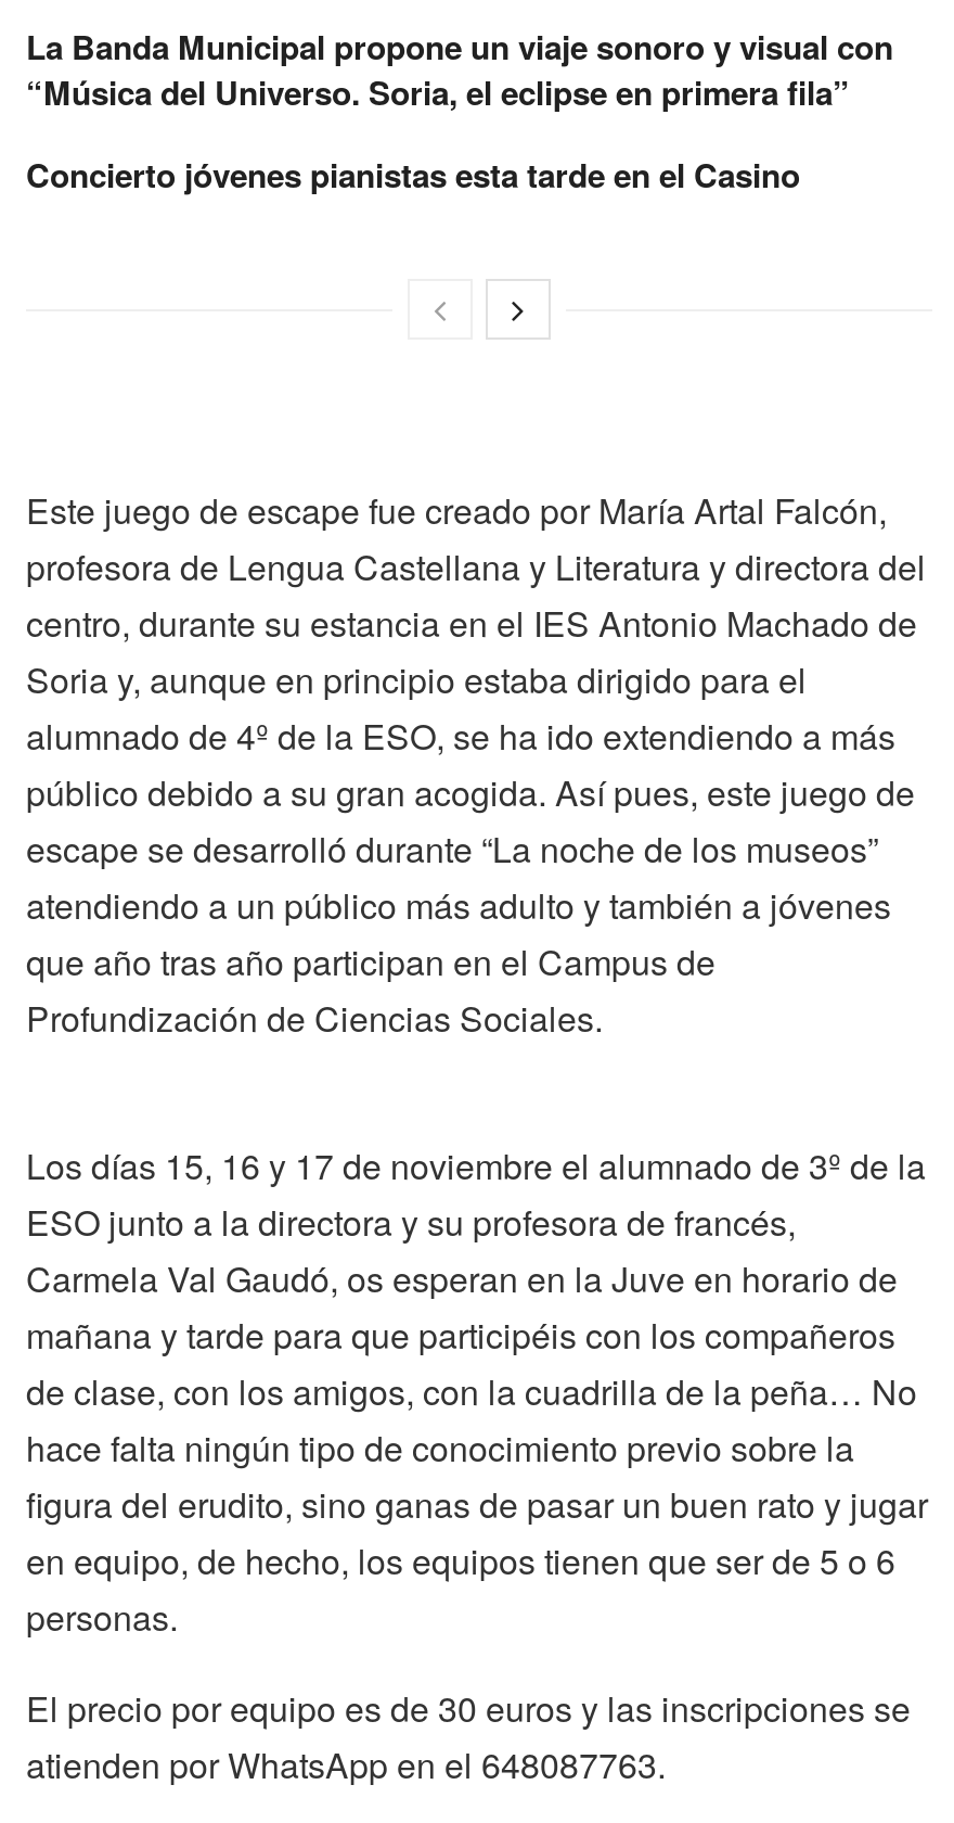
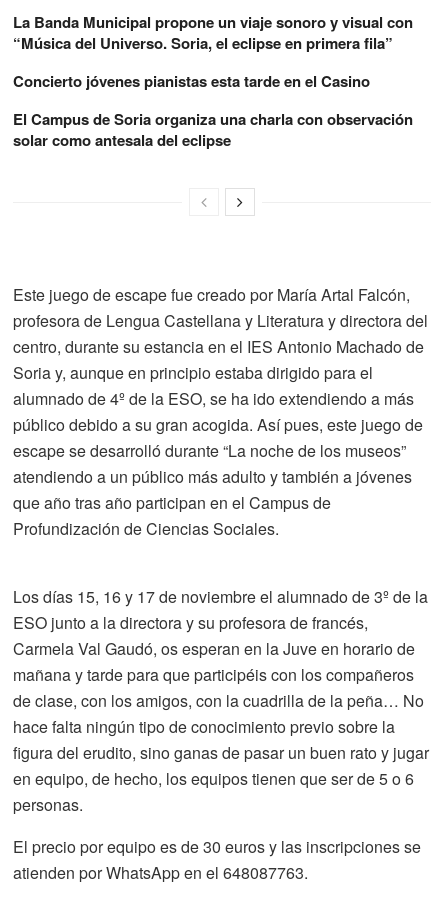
none -> [13,108,413,151] El Campus de Soria organiza una charla con observación | solar como antesala del eclipse

